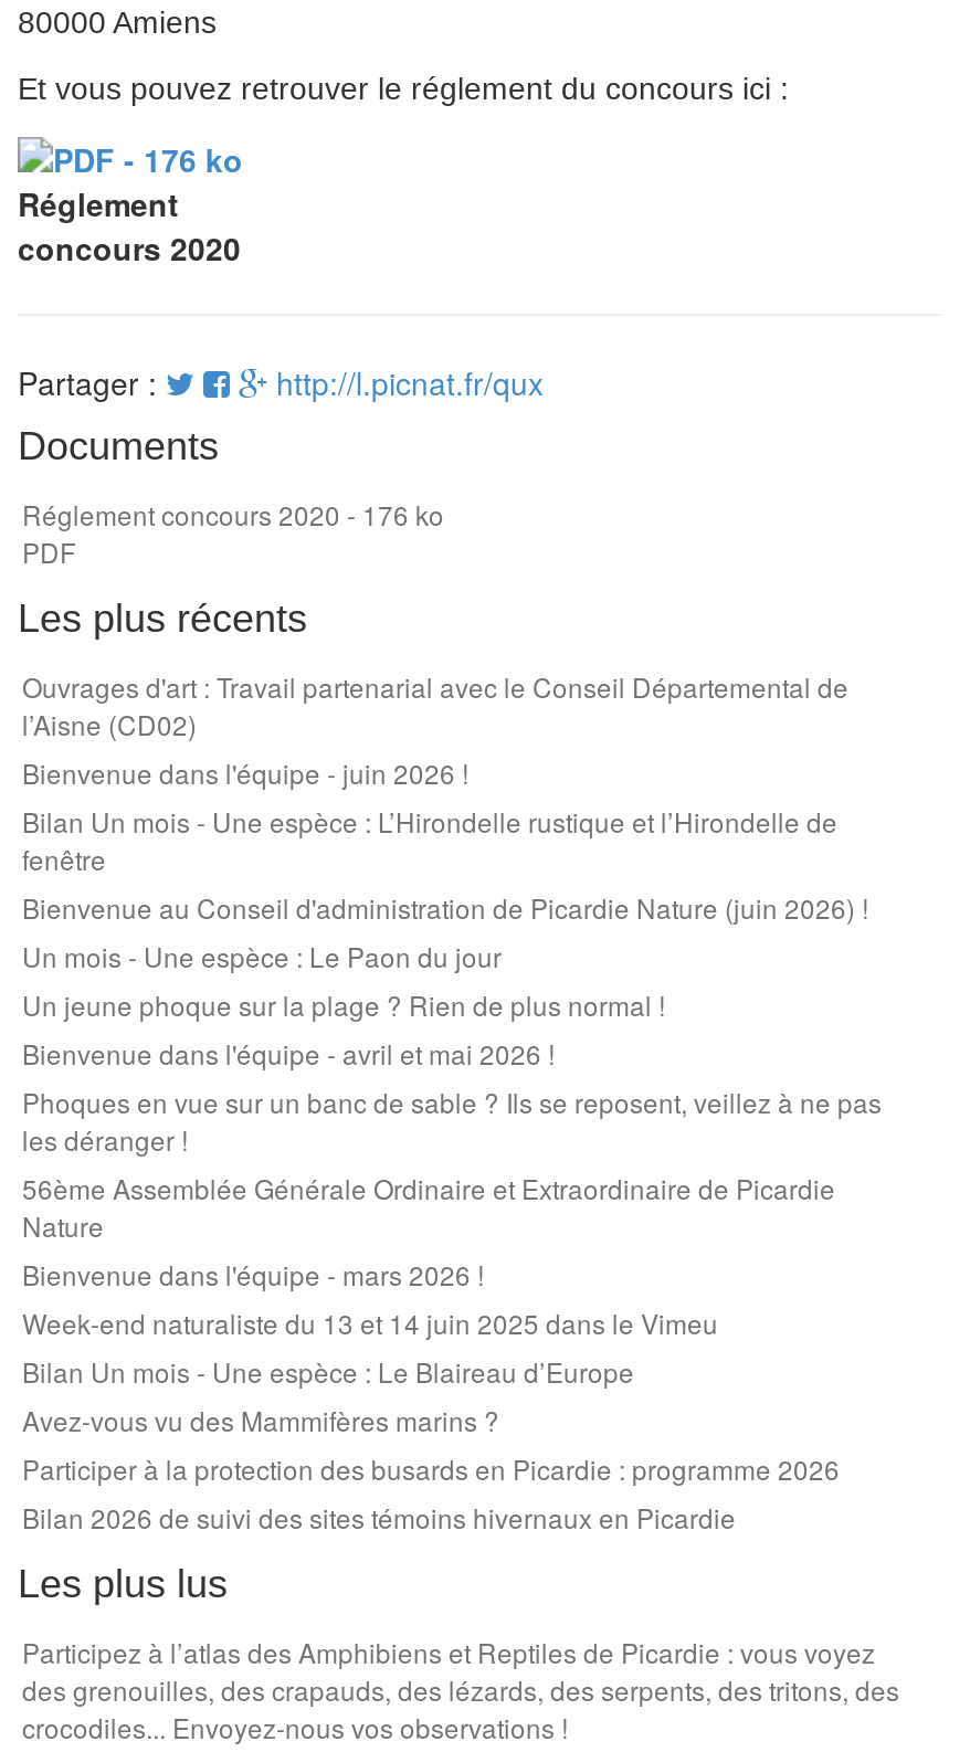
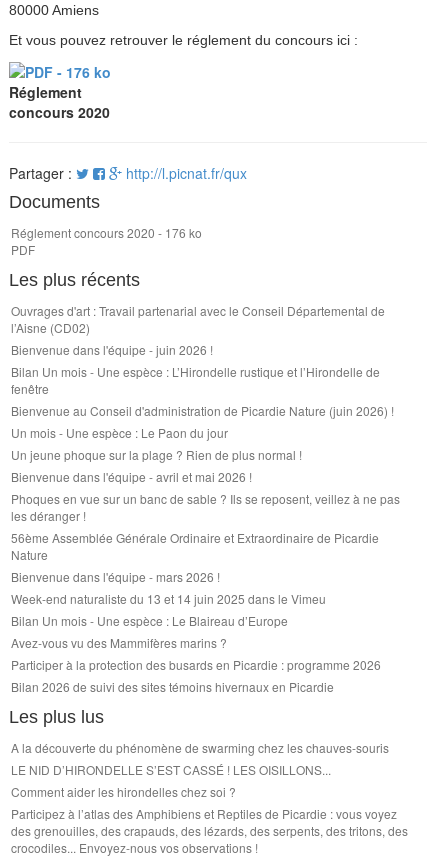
none -> [11,739,389,800] A la découverte du phénomène de swarming chez les chauves-souris | LE NID D’HIRONDELLE S’EST CASSÉ ! LES OISILLONS... | Comment aider les hirondelles chez soi ?

